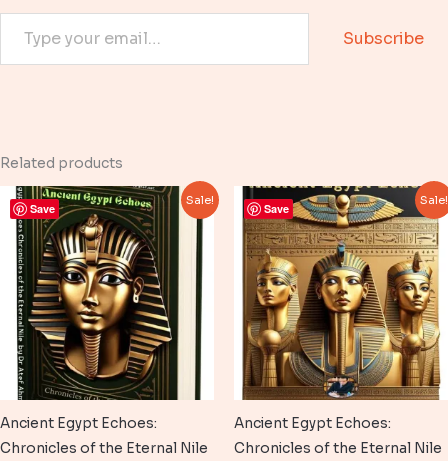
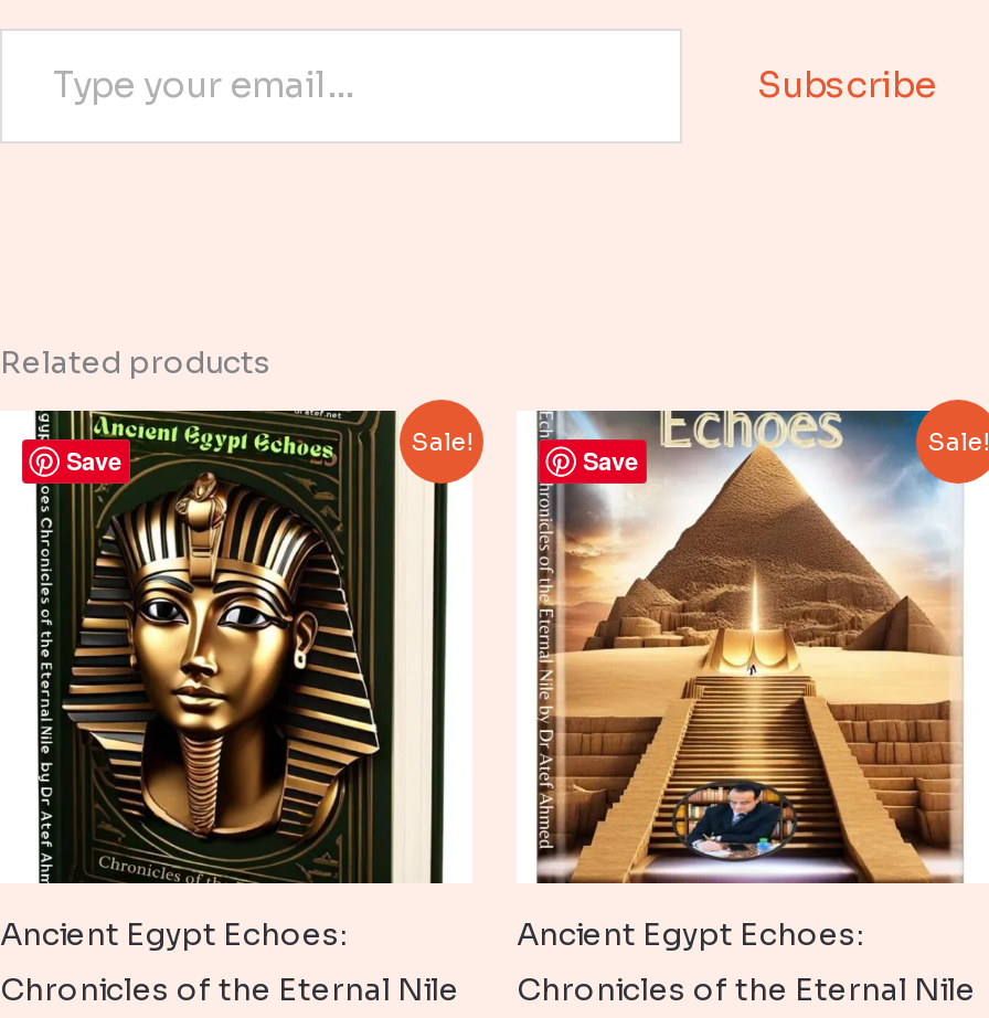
[242,185,442,401] [image] -> [536,409,971,883] [image]

